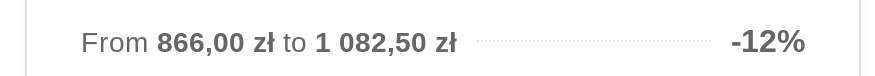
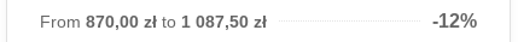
[81,26,457,58] From 866,00 zł to 1 082,50 zł -> [40,12,267,31] From 870,00 zł to 1 087,50 zł

